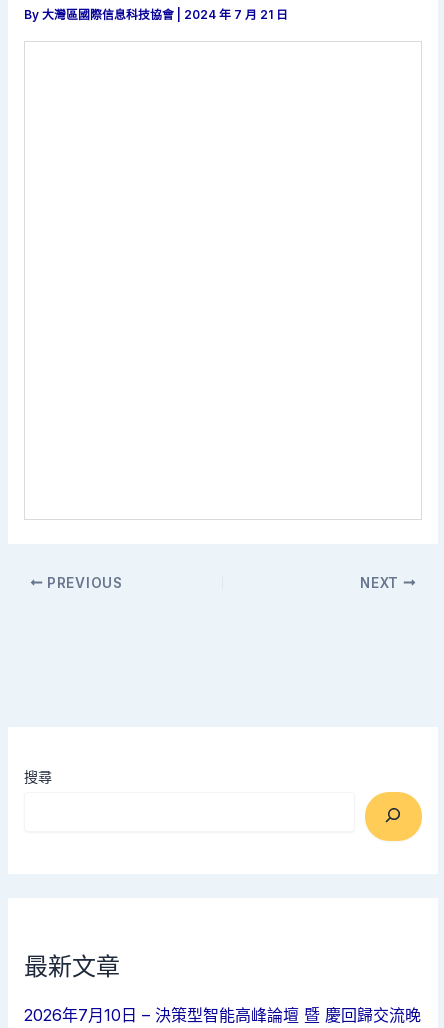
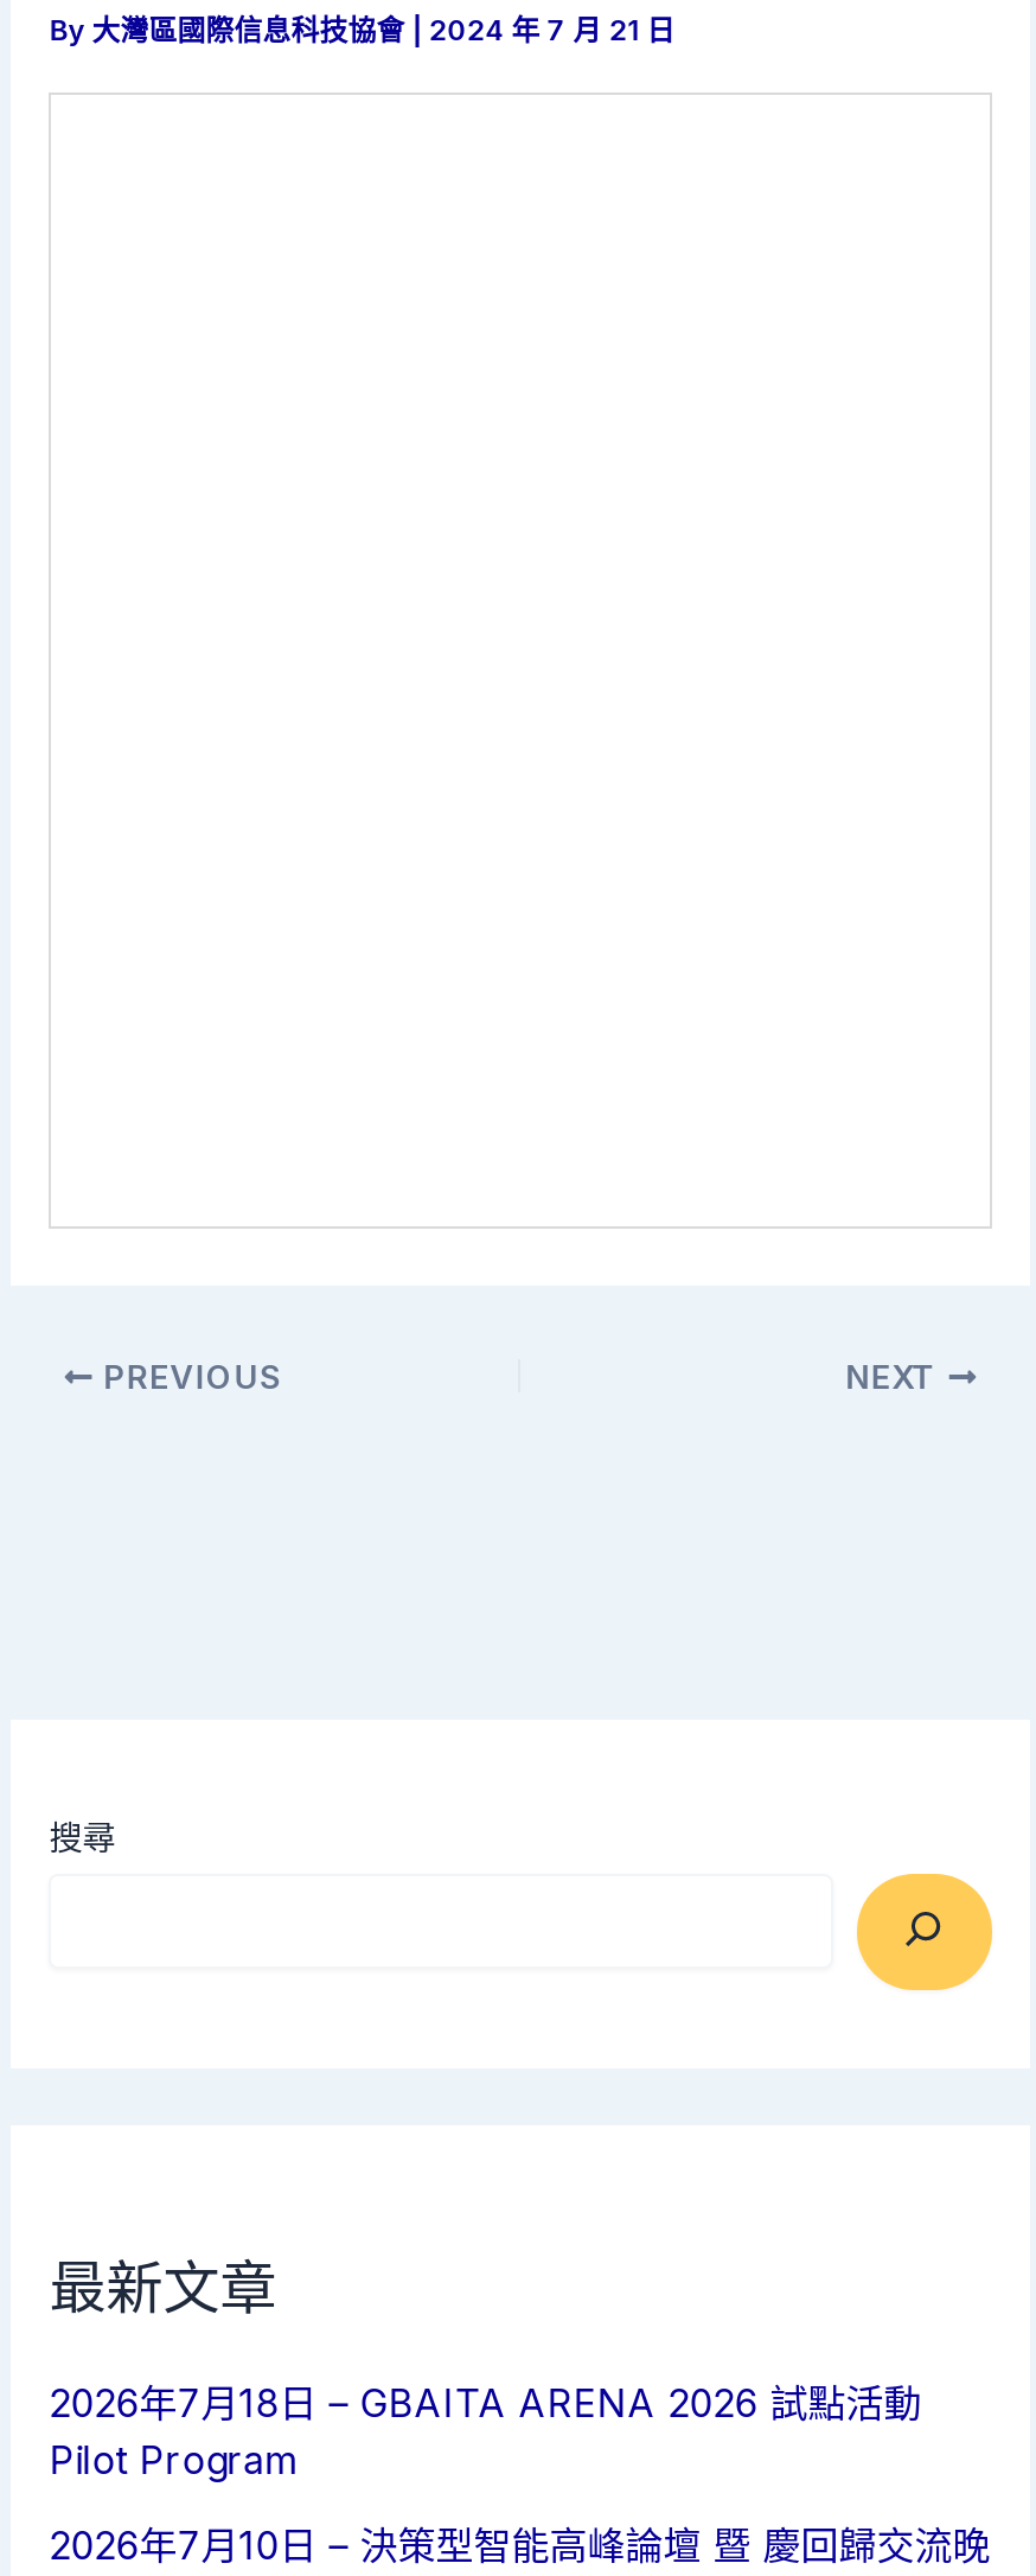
none -> [49,2379,922,2484] 2026年7月18日 – GBAITA ARENA 2026 試點活動 | Pilot Program

